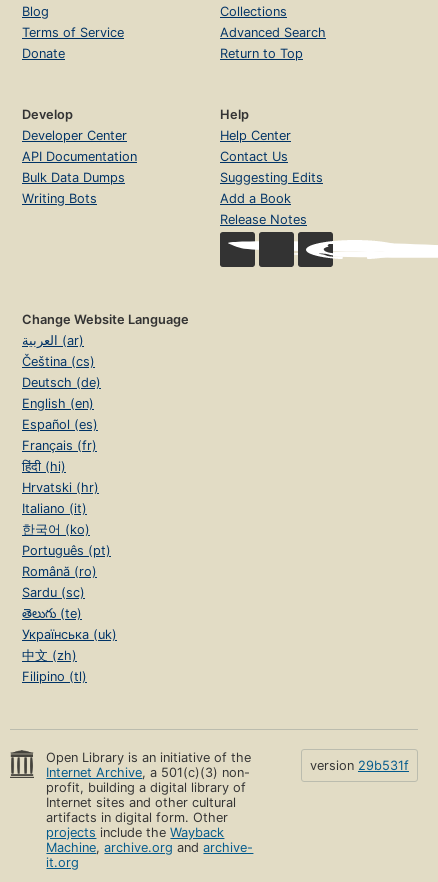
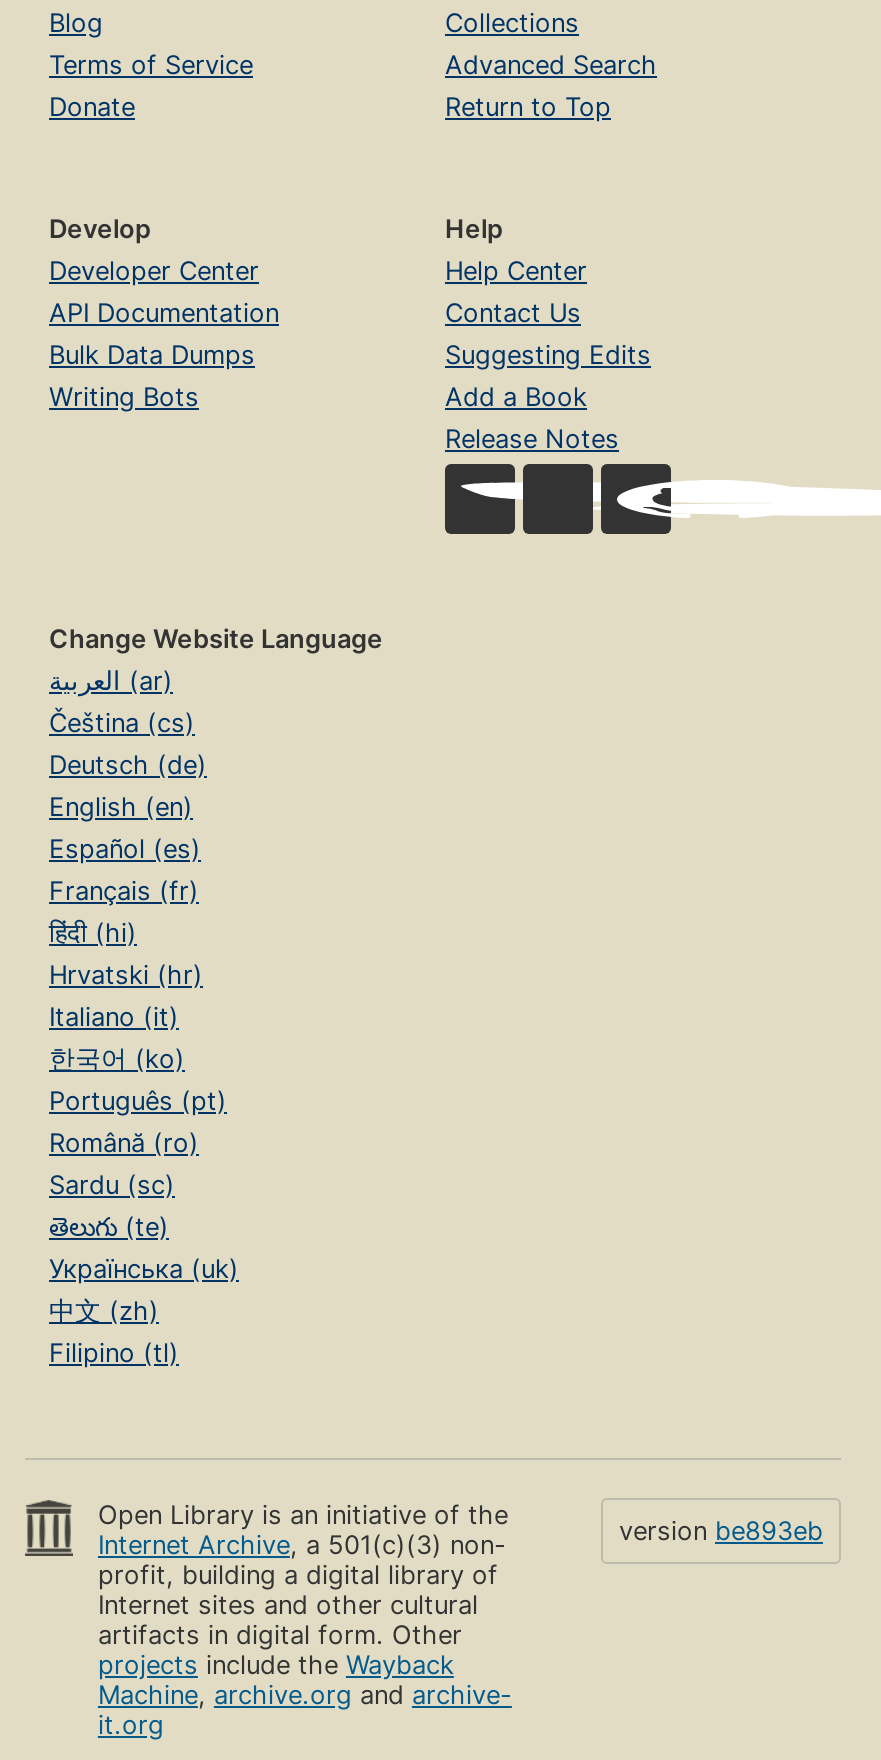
[310,758,409,773] version 29b531f -> [619,1516,823,1546] version be893eb

